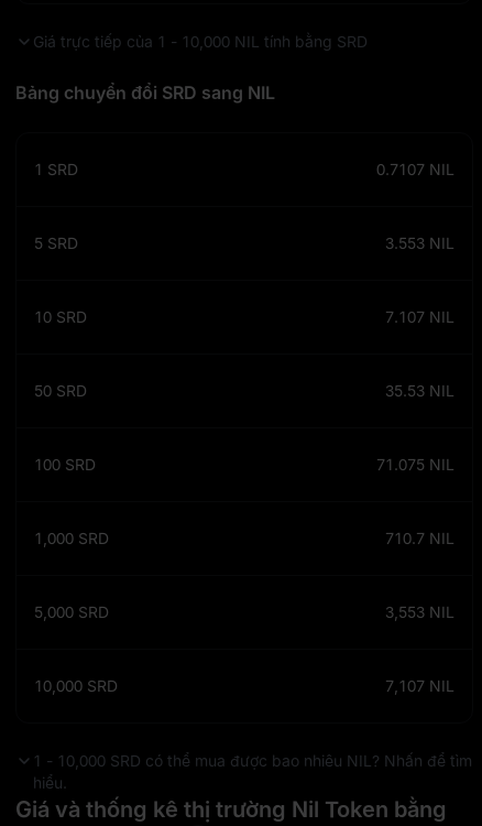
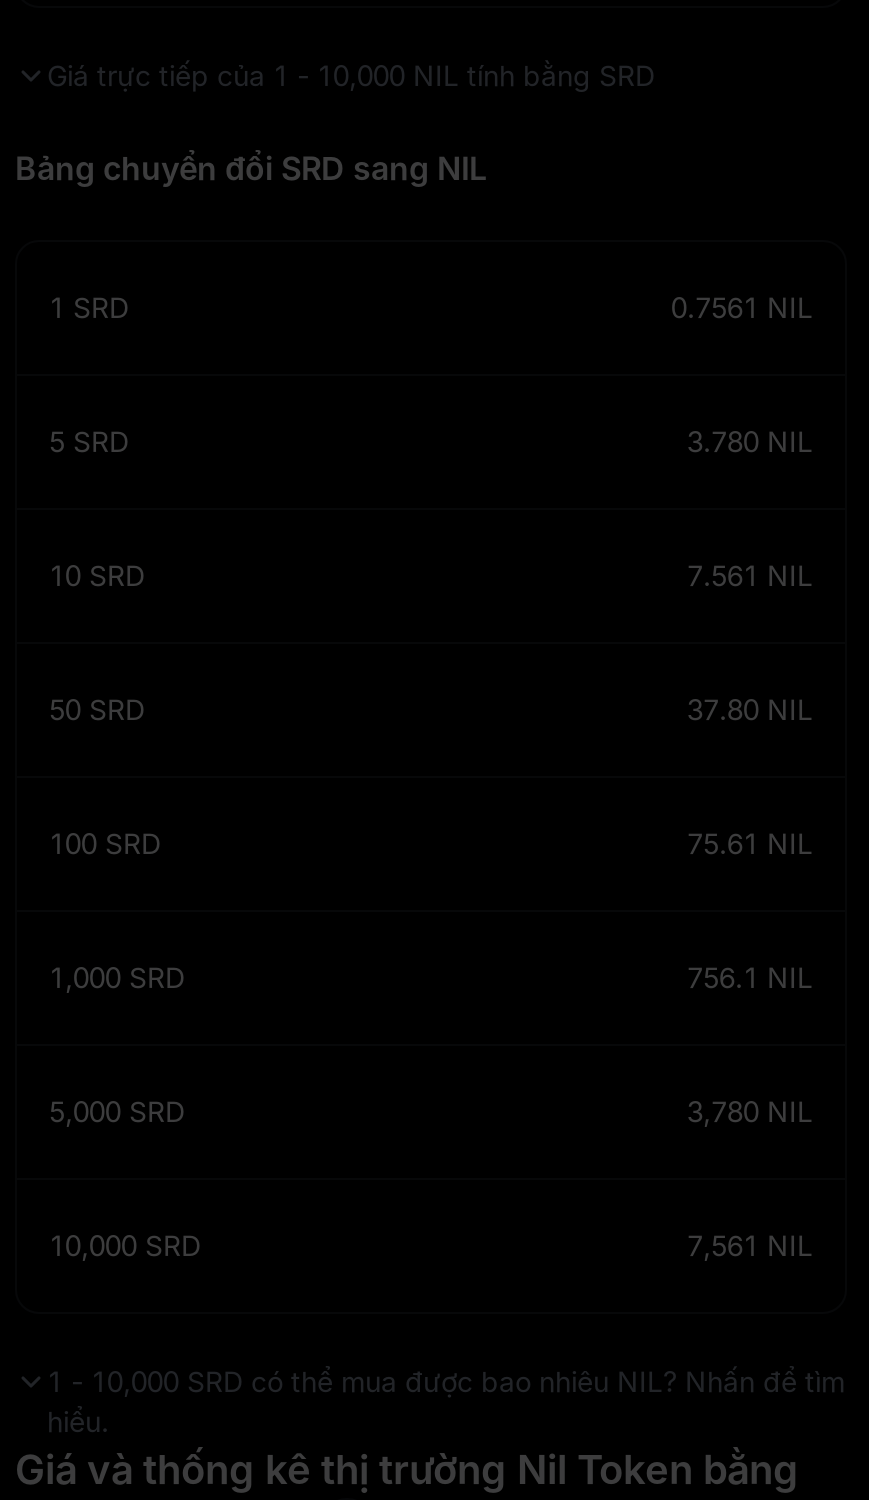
[376,160,454,178] 0.7107 NIL -> [671,290,813,324] 0.7561 NIL
[385,233,454,252] 3.553 NIL -> [687,424,813,458] 3.780 NIL
[385,307,454,326] 7.107 NIL -> [687,558,813,592] 7.561 NIL
[385,381,454,400] 35.53 NIL -> [687,692,813,726] 37.80 NIL
[376,455,454,474] 71.075 NIL -> [687,826,813,860] 75.61 NIL
[385,529,454,547] 710.7 NIL -> [687,960,813,994] 756.1 NIL
[385,602,454,621] 3,553 NIL -> [687,1094,813,1128] 3,780 NIL
[385,676,454,695] 7,107 NIL -> [687,1228,813,1262] 7,561 NIL

